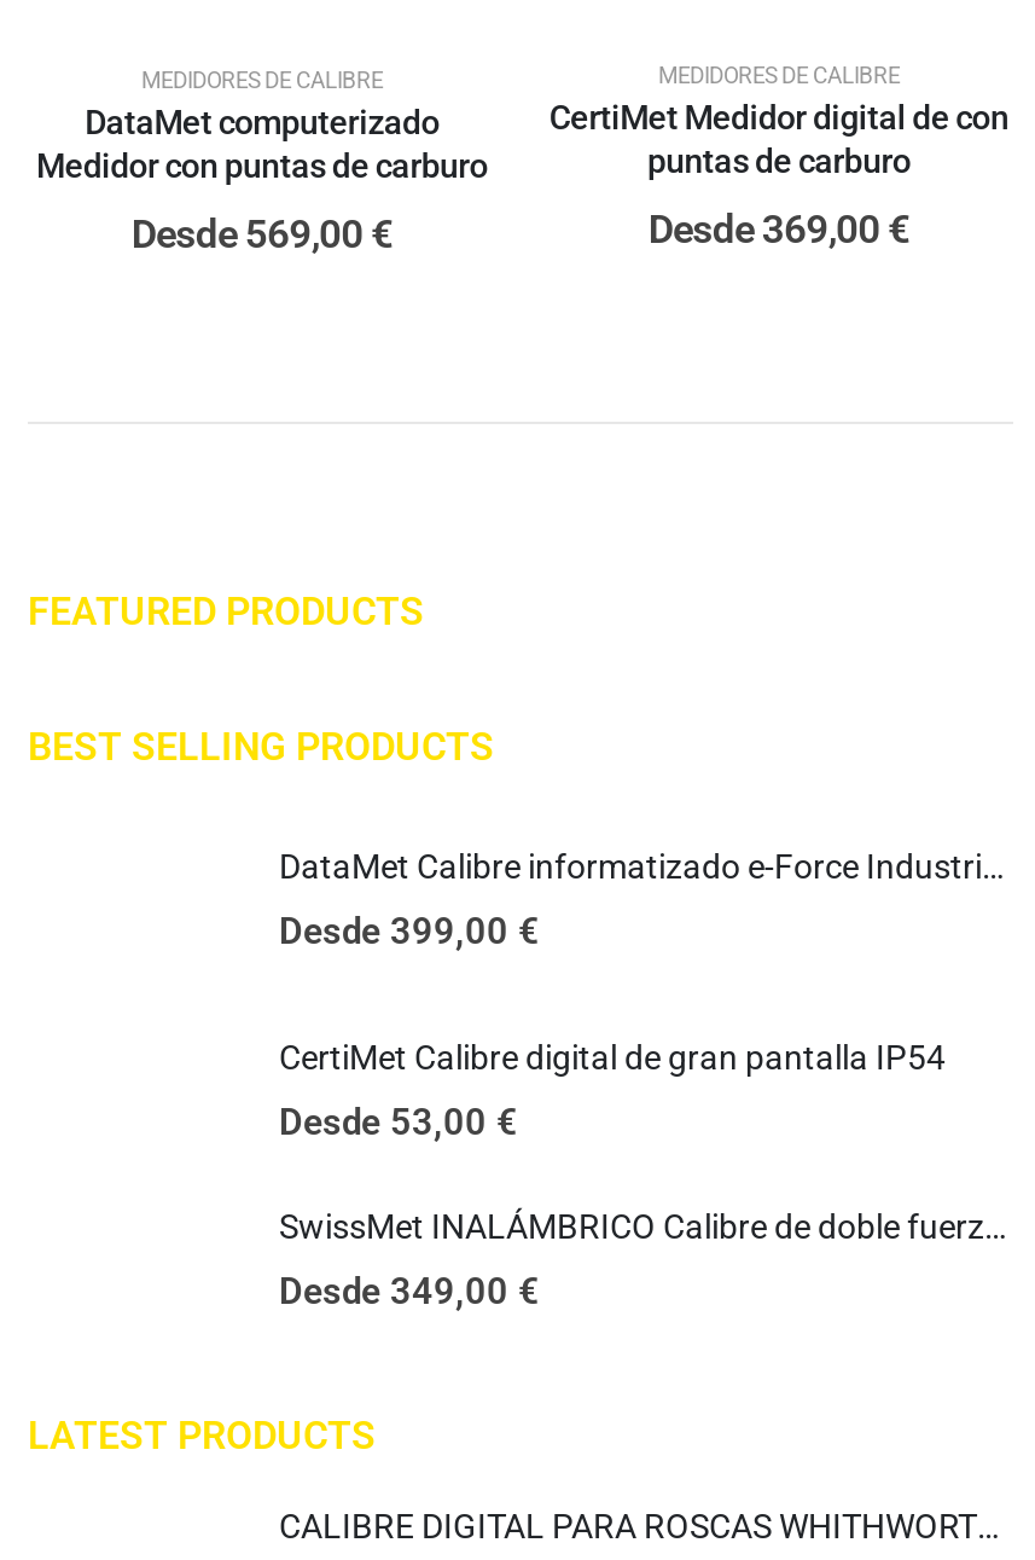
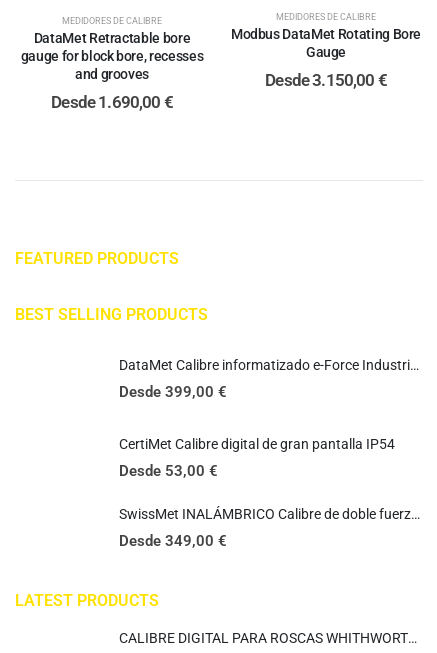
[36,102,488,184] DataMet computerizado | Medidor con puntas de carburo -> [21,30,203,82] DataMet Retractable bore | gauge for block bore, recesses | and grooves
[549,97,1009,179] CertiMet Medidor digital de con | puntas de carburo -> [231,26,421,60] Modbus DataMet Rotating Bore | Gauge
[131,208,393,257] Desde 569,00 € -> [51,92,173,112] Desde 1.690,00 €
[648,203,910,252] Desde 369,00 € -> [265,70,387,90] Desde 3.150,00 €

